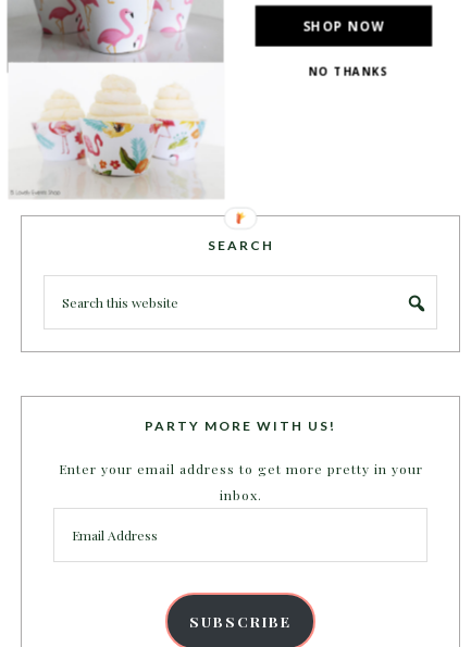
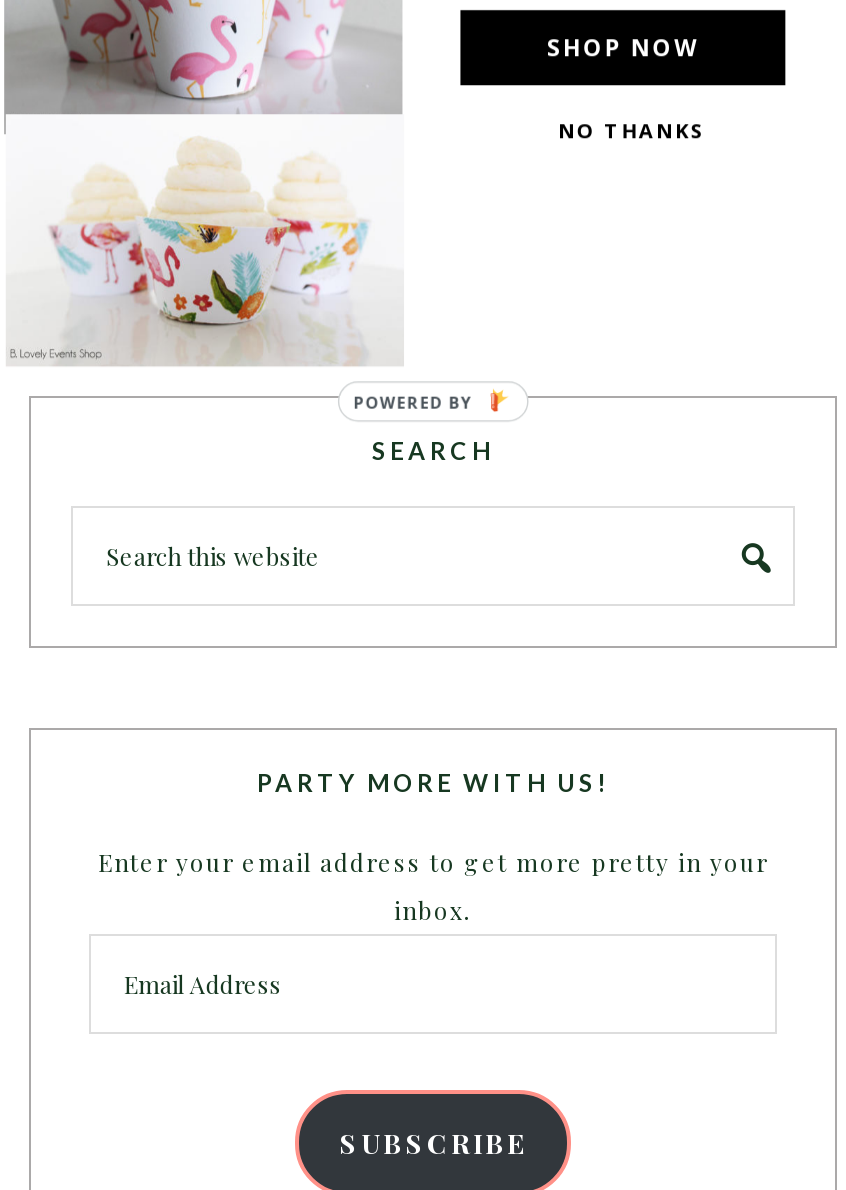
none -> [354,390,472,412] POWERED BY

